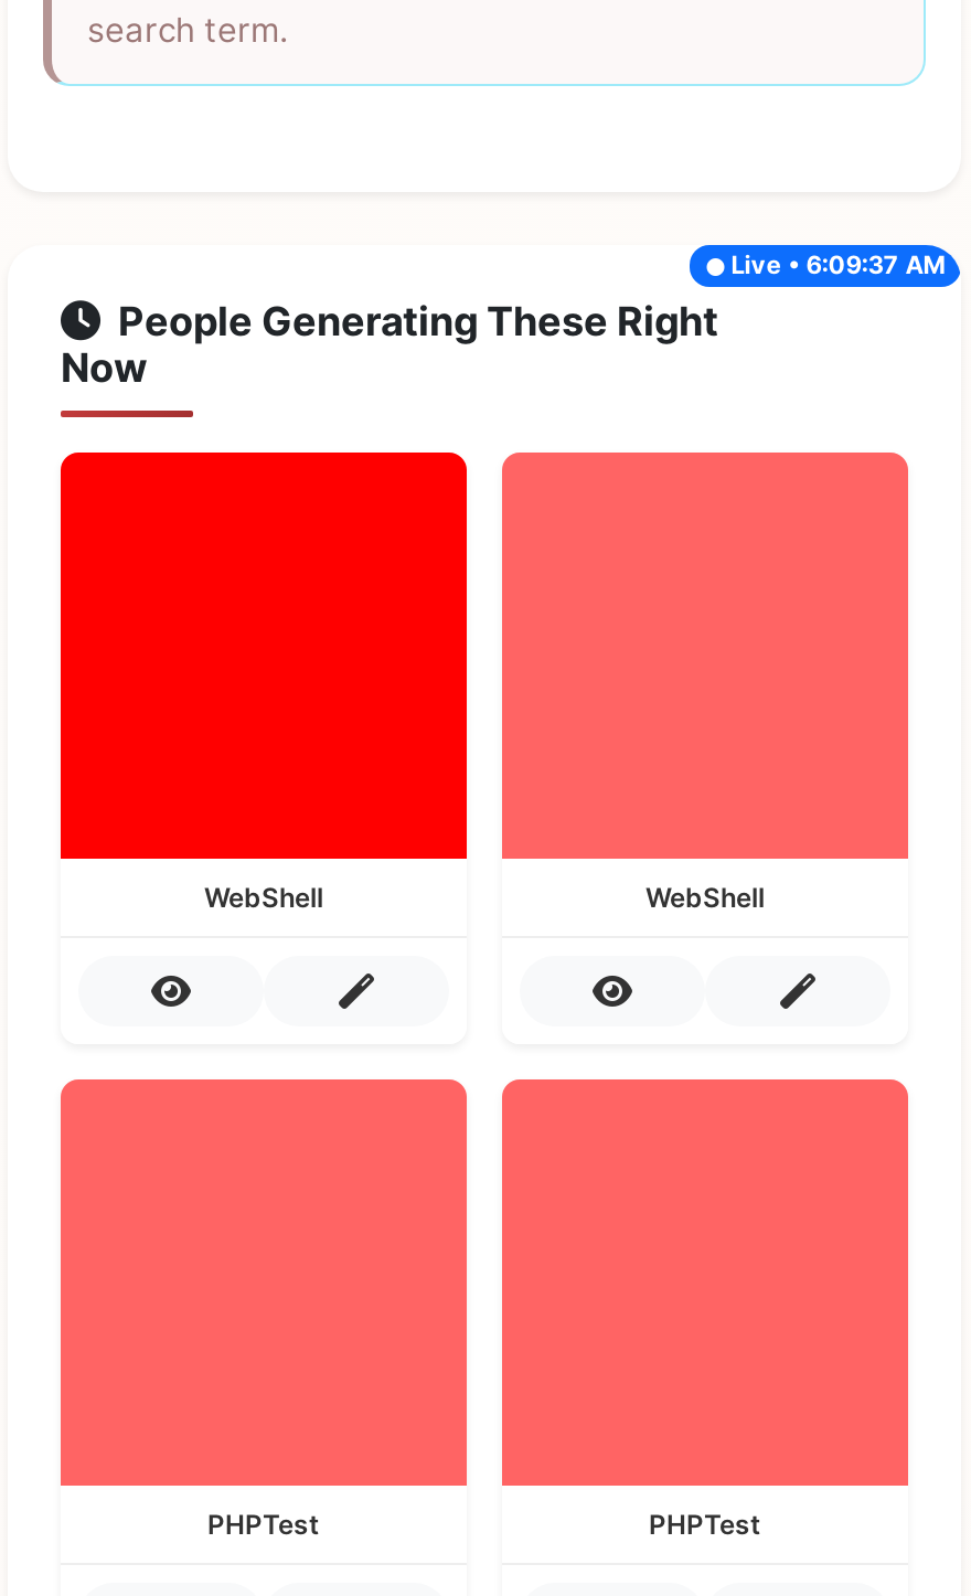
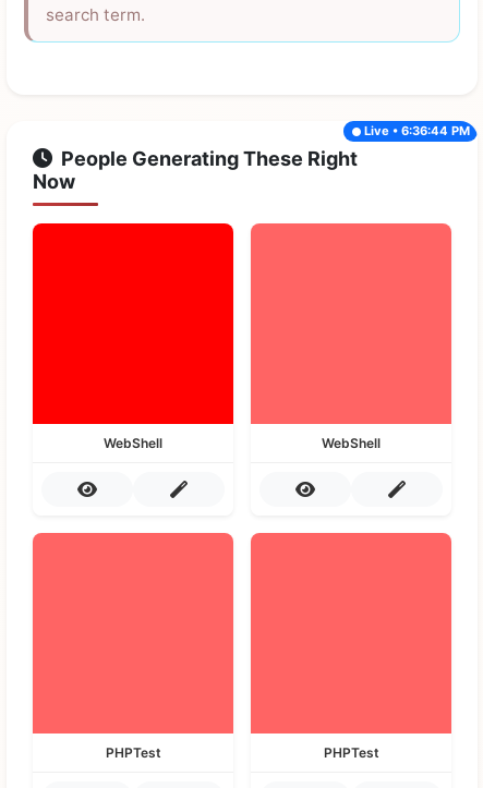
[731,249,945,280] Live • 6:09:37 AM -> [364,123,470,138] Live • 6:36:44 PM

